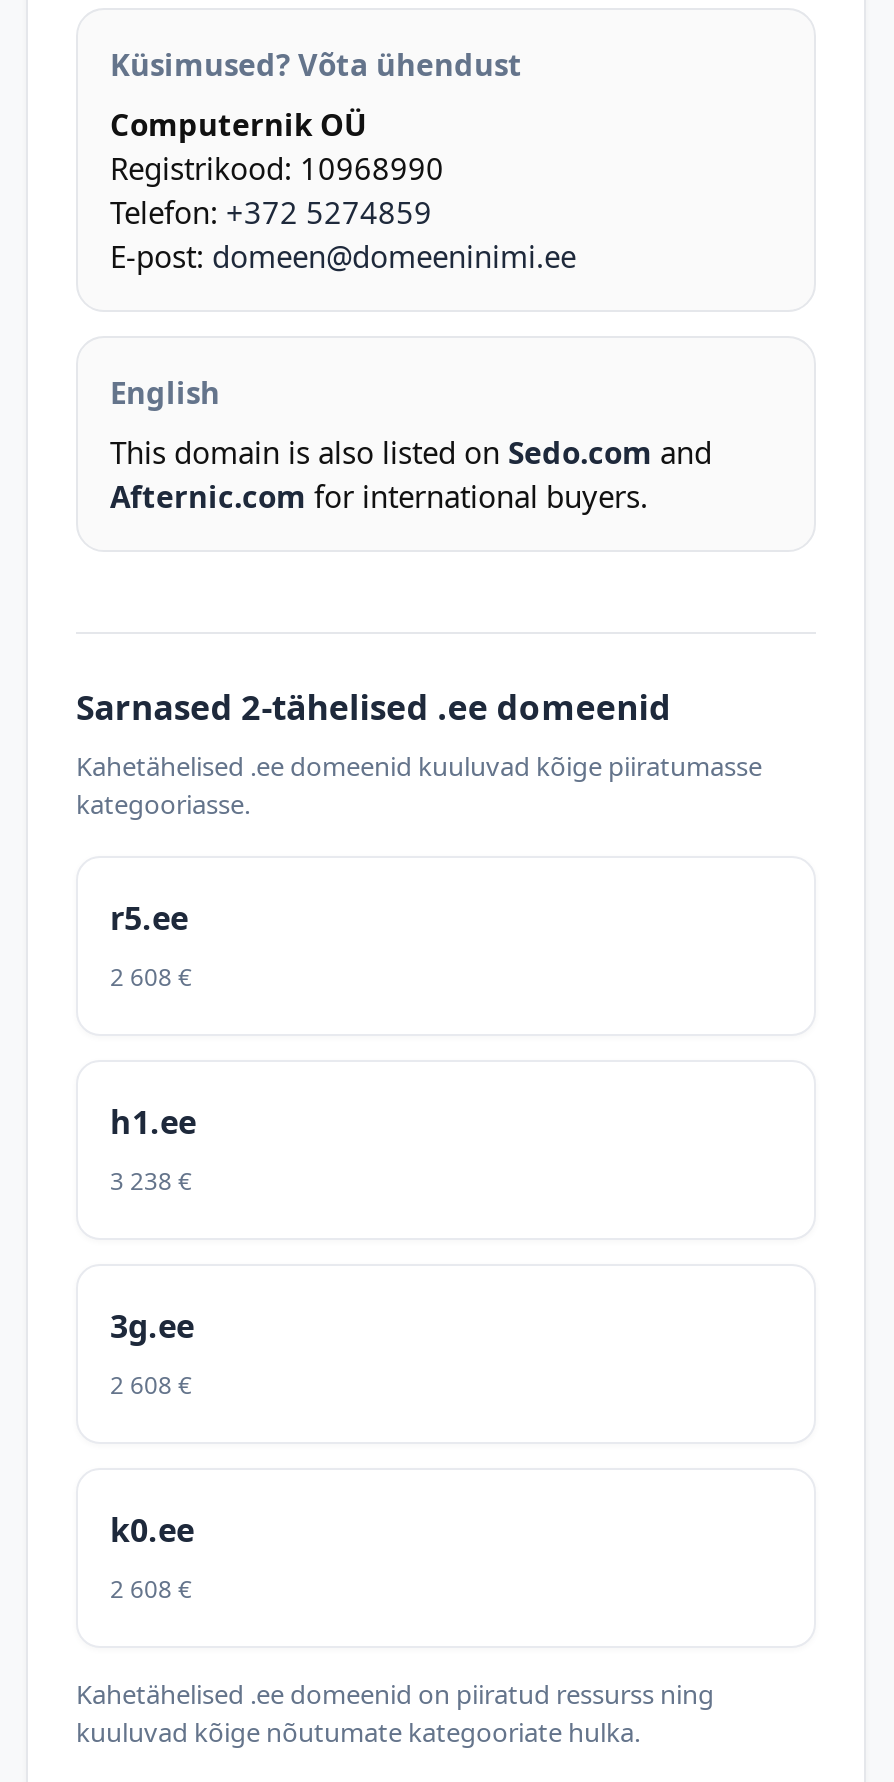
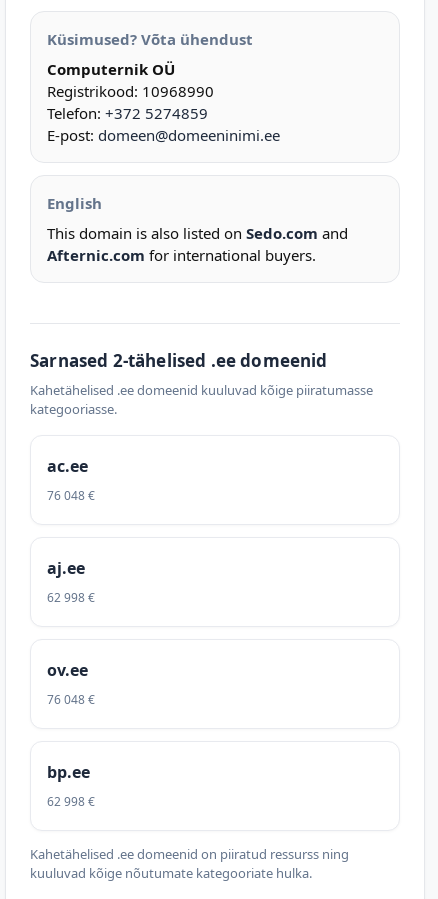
[110,896,188,940] r5.ee -> [47,455,88,477] ac.ee
[110,960,192,994] 2 608 € -> [47,487,95,504] 76 048 €
[110,1100,196,1144] h1.ee -> [47,557,85,579] aj.ee
[110,1164,192,1198] 3 238 € -> [47,589,95,606] 62 998 €
[110,1304,194,1348] 3g.ee -> [47,659,88,681] ov.ee
[110,1368,192,1402] 2 608 € -> [47,691,95,708] 76 048 €
[110,1508,194,1552] k0.ee -> [47,761,90,783] bp.ee
[110,1572,192,1606] 2 608 € -> [47,793,95,810] 62 998 €

